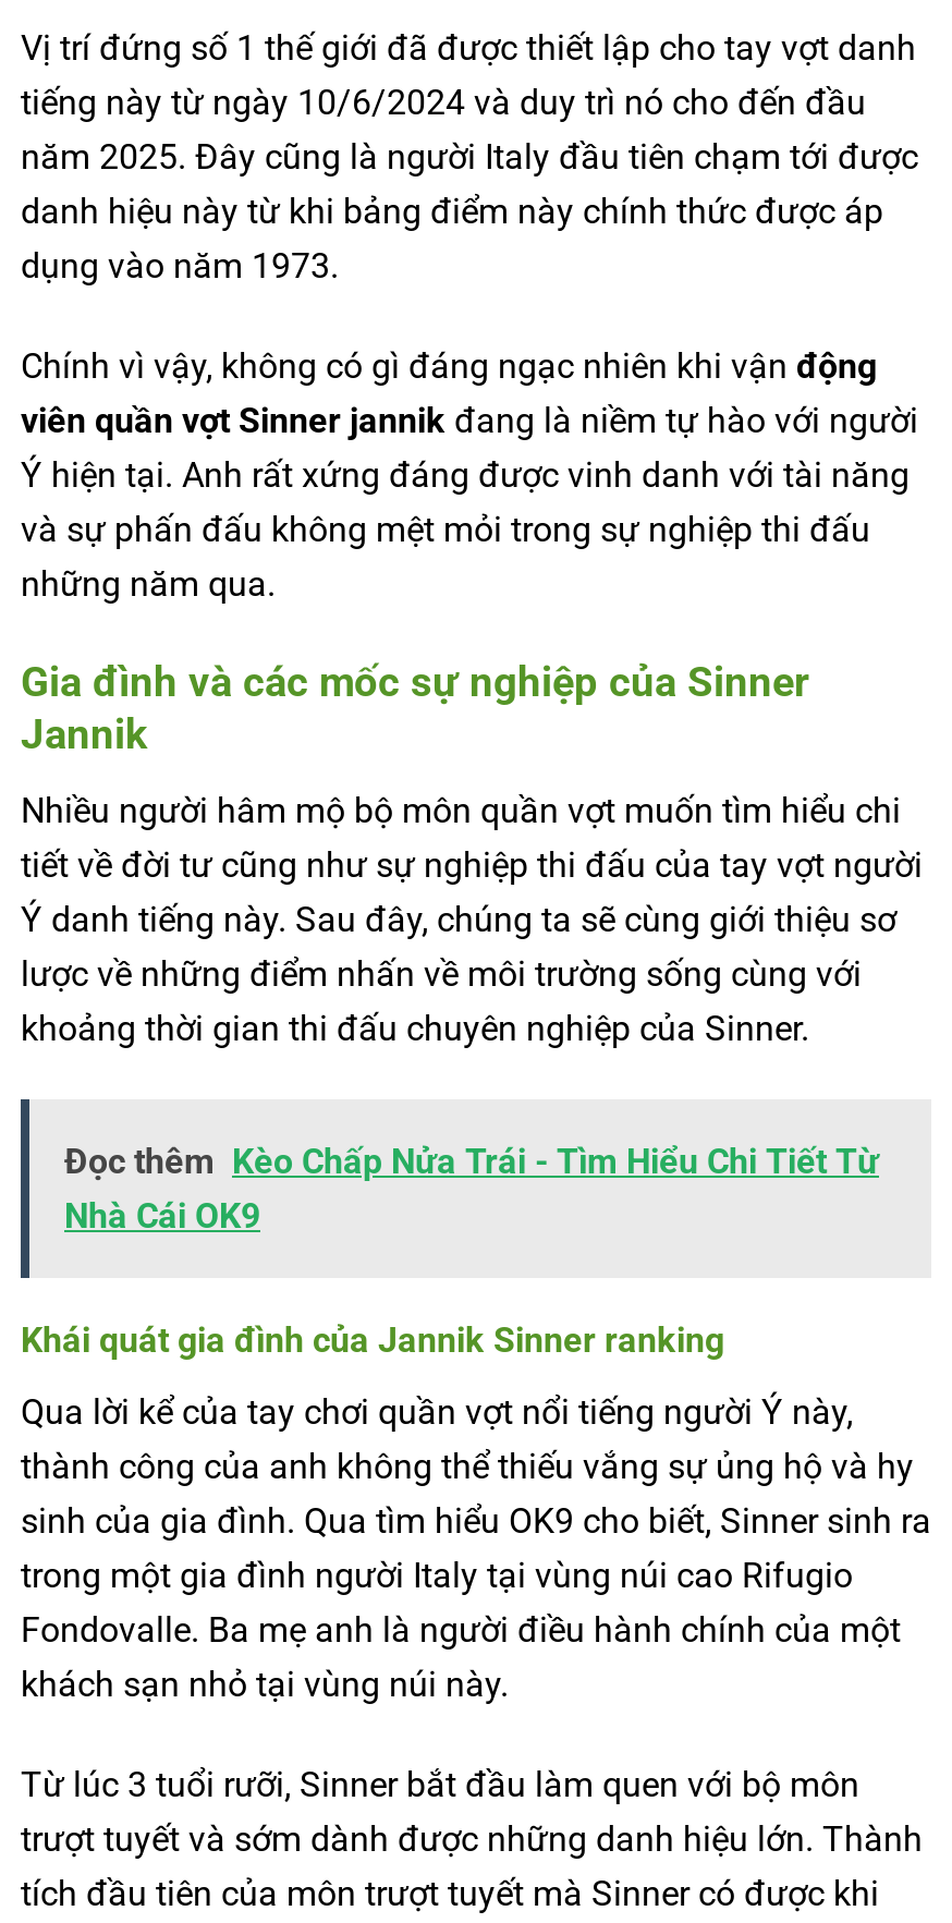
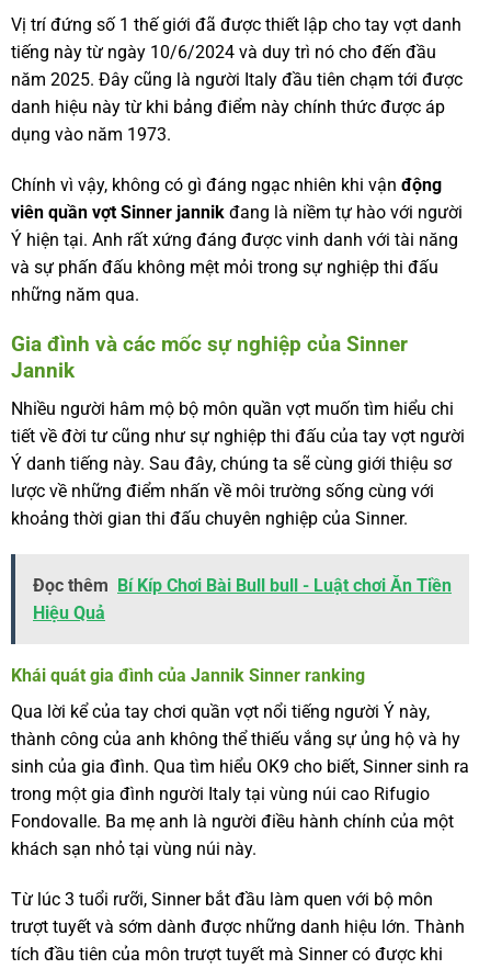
[64,1142,879,1238] Đọc thêm Kèo Chấp Nửa Trái - Tìm Hiểu Chi Tiết Từ | Nhà Cái OK9 -> [33,576,452,624] Đọc thêm Bí Kíp Chơi Bài Bull bull - Luật chơi Ăn Tiền | Hiệu Quả

